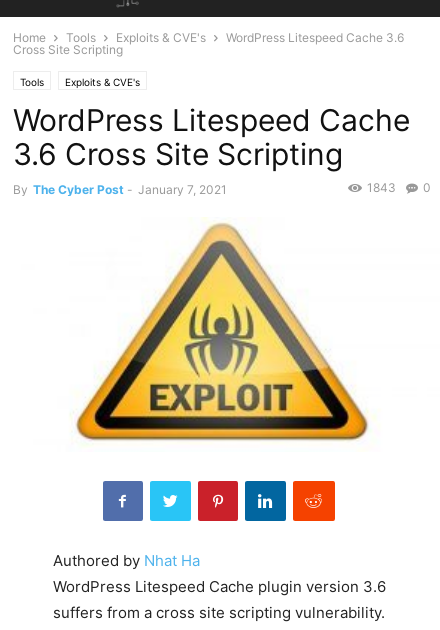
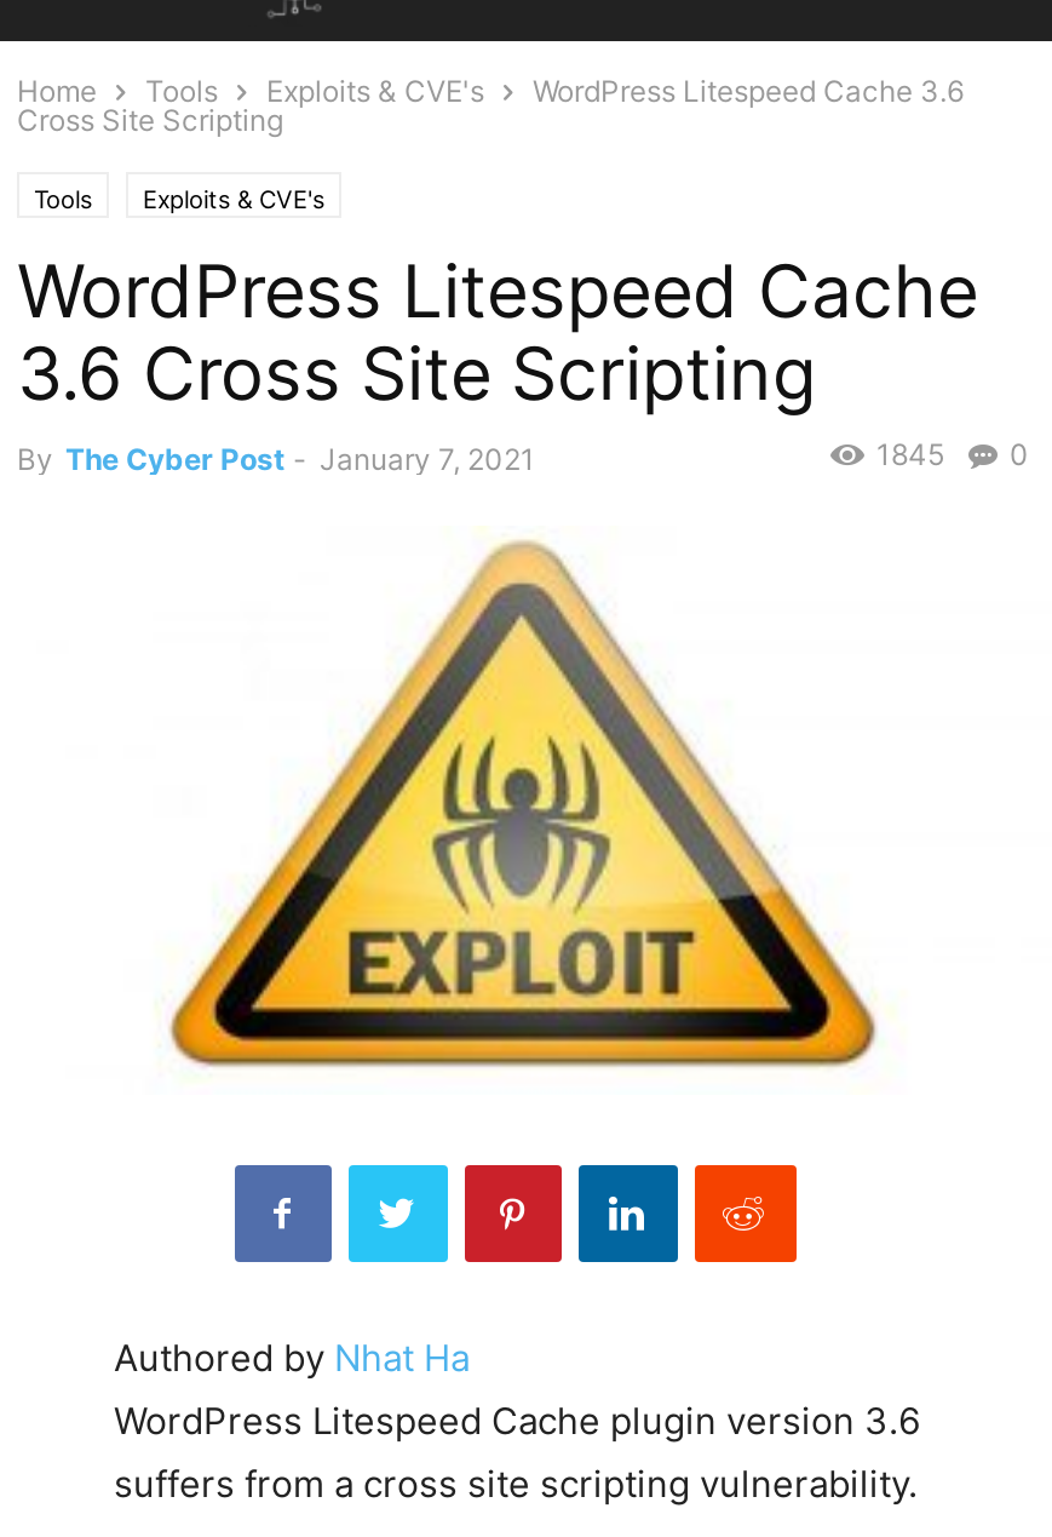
[367,180,431,195] 1843 0 -> [876,436,1029,472] 1845 0

